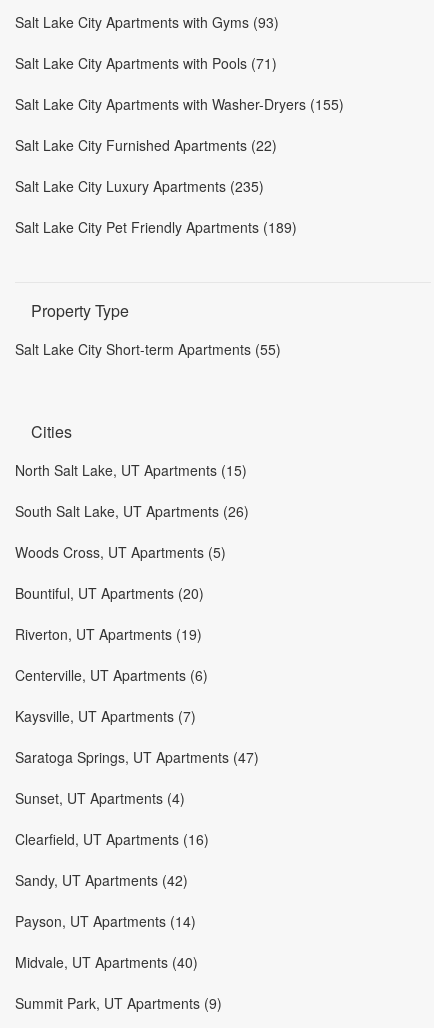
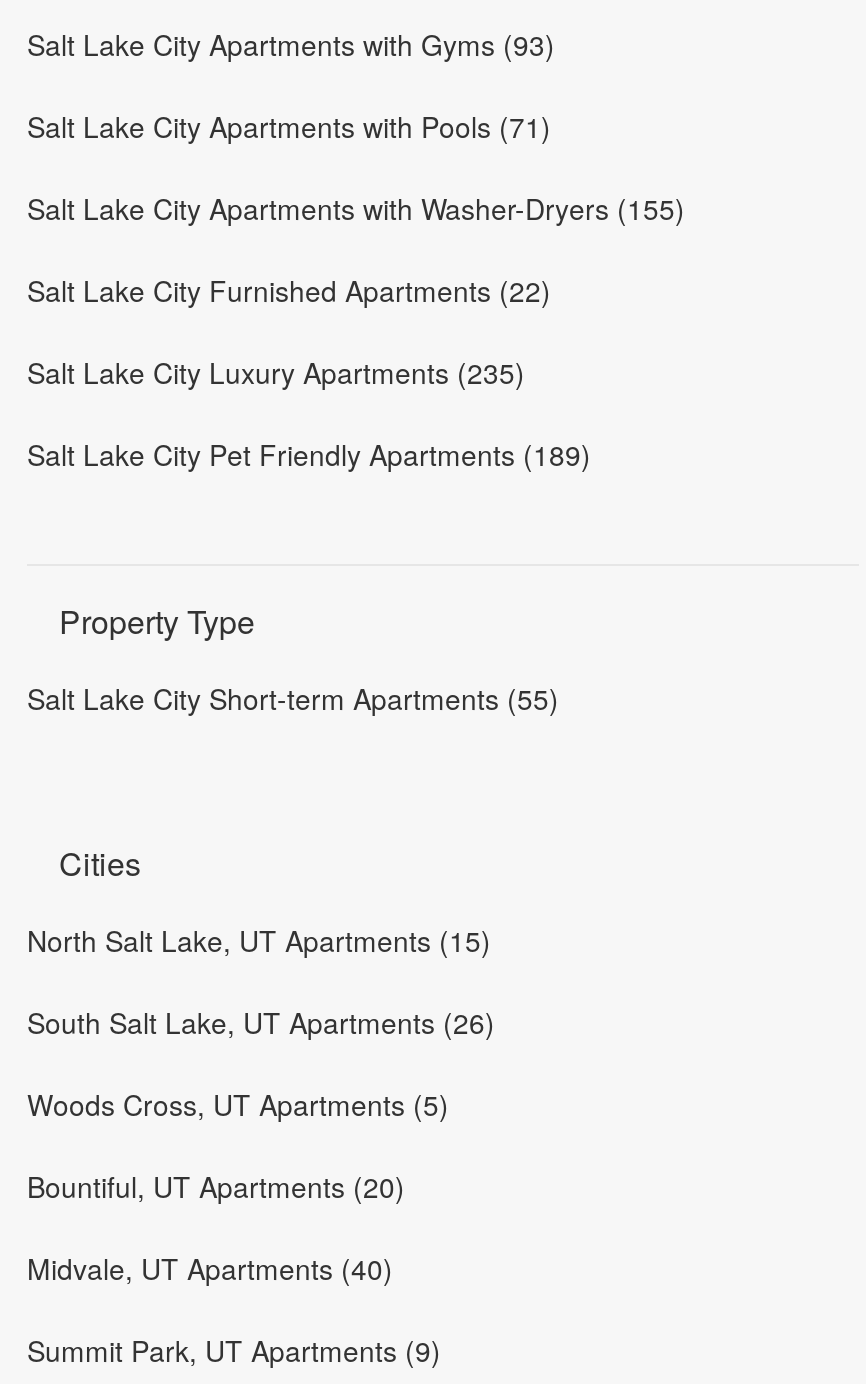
[15,624,259,931] Riverton, UT Apartments (19) | Centerville, UT Apartments (6) | Kaysville, UT Apartments (7) | Saratoga Springs, UT Apartments (47) | Sunset, UT Apartments (4) | Clearfield, UT Apartments (16) | Sandy, UT Apartments (42) | Payson, UT Apartments (14) -> none

